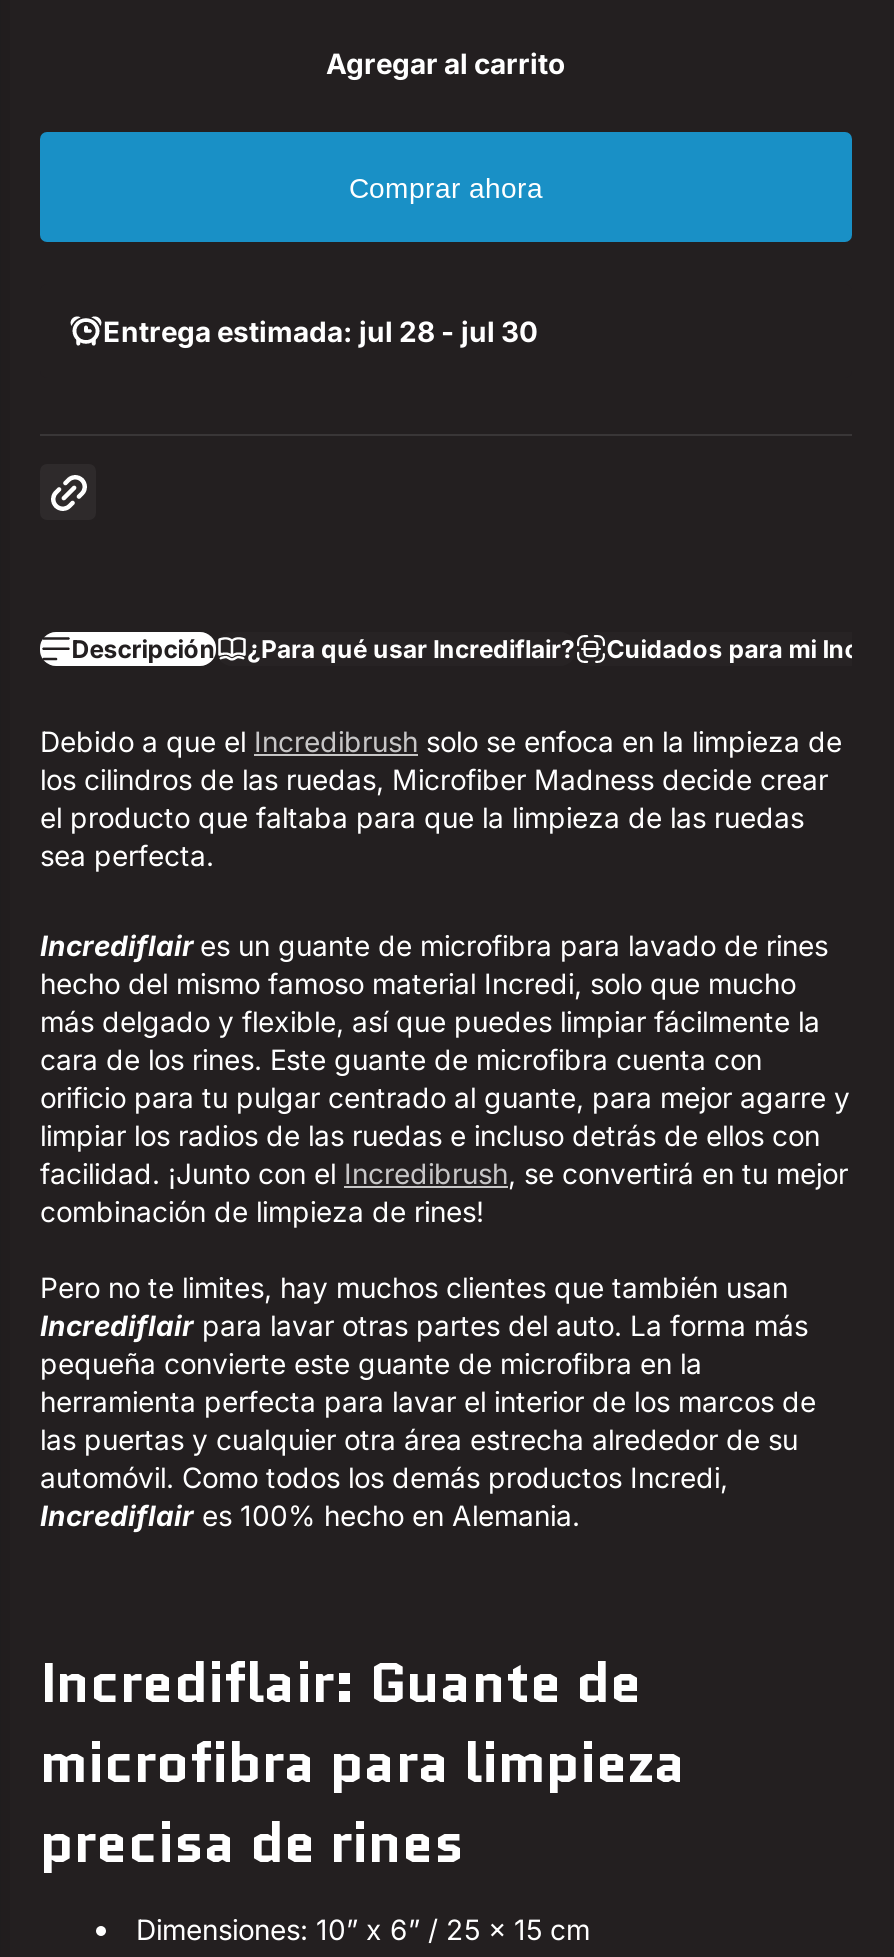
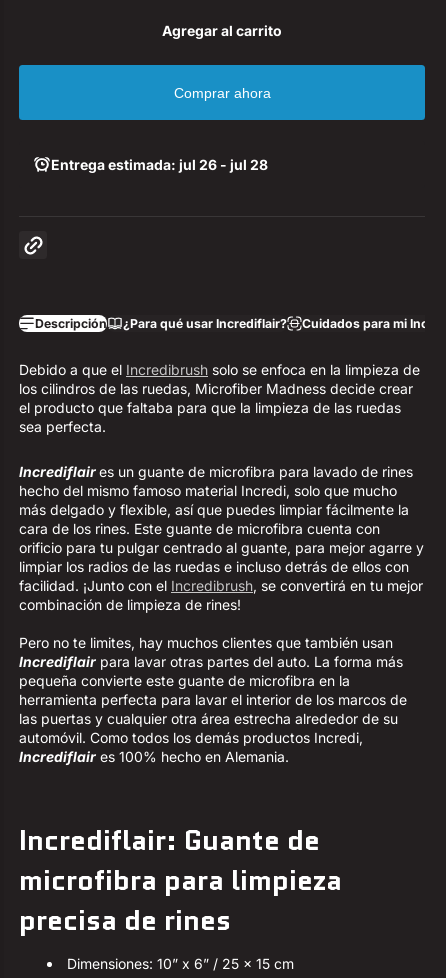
[103,314,537,348] Entrega estimada: jul 28 - jul 30 -> [50,156,267,173] Entrega estimada: jul 26 - jul 28

